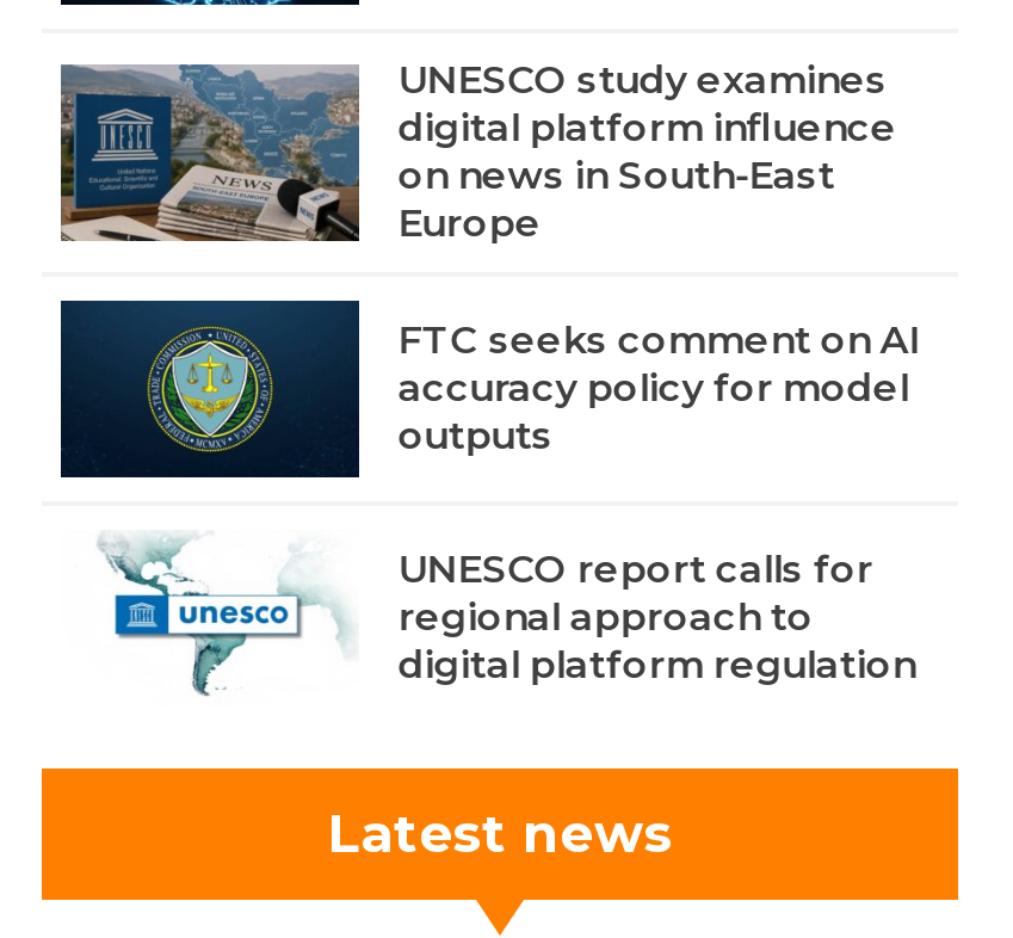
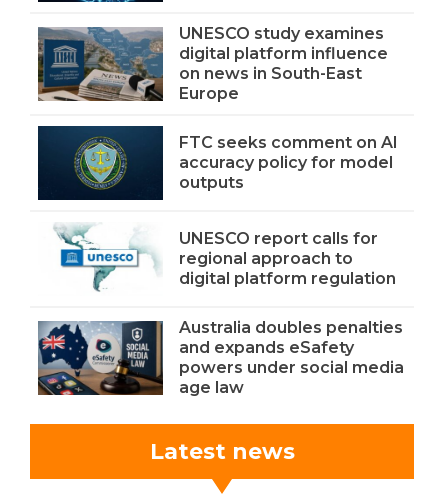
none -> [37,318,404,397] [image] | Australia doubles penalties | and expands eSafety | powers under social media | age law

